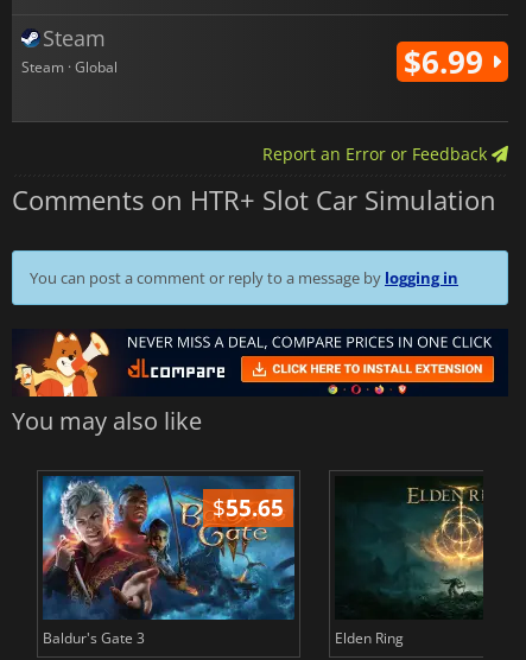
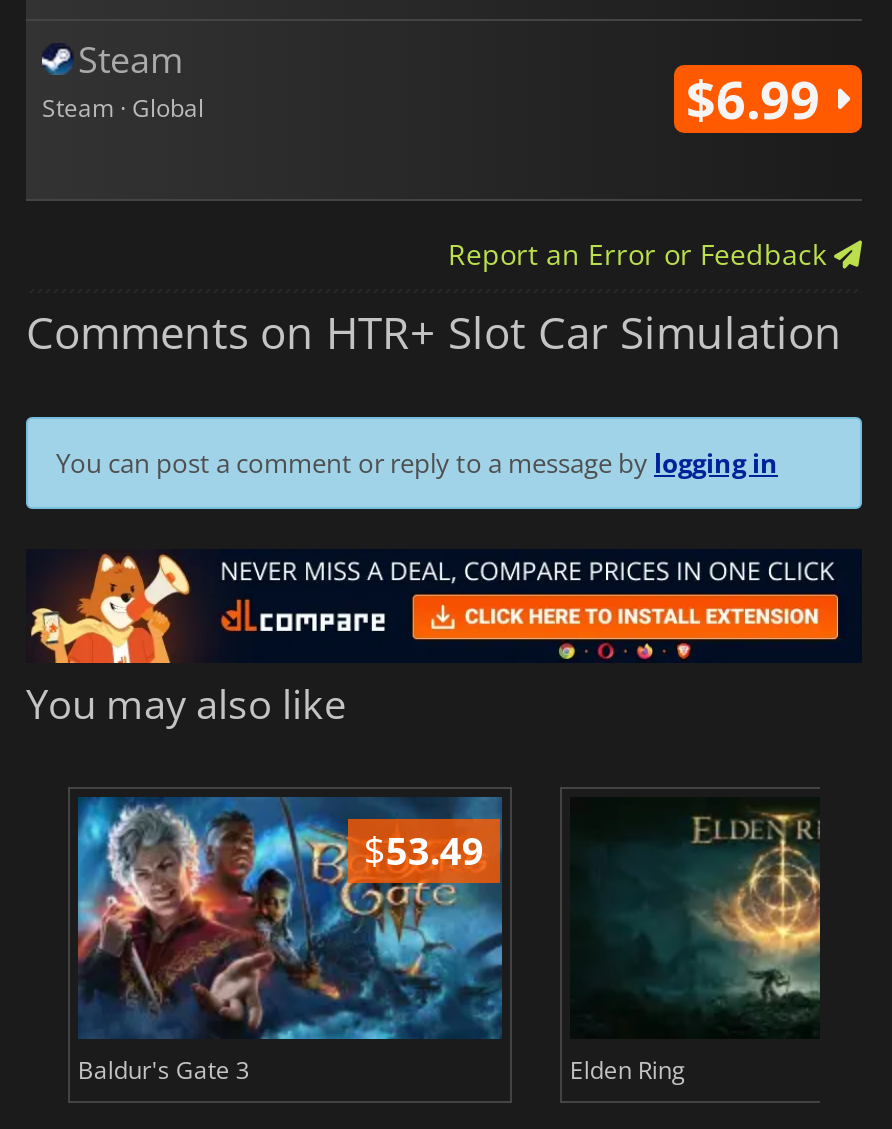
[212,492,284,524] $55.65 -> [364,823,484,877] $53.49

